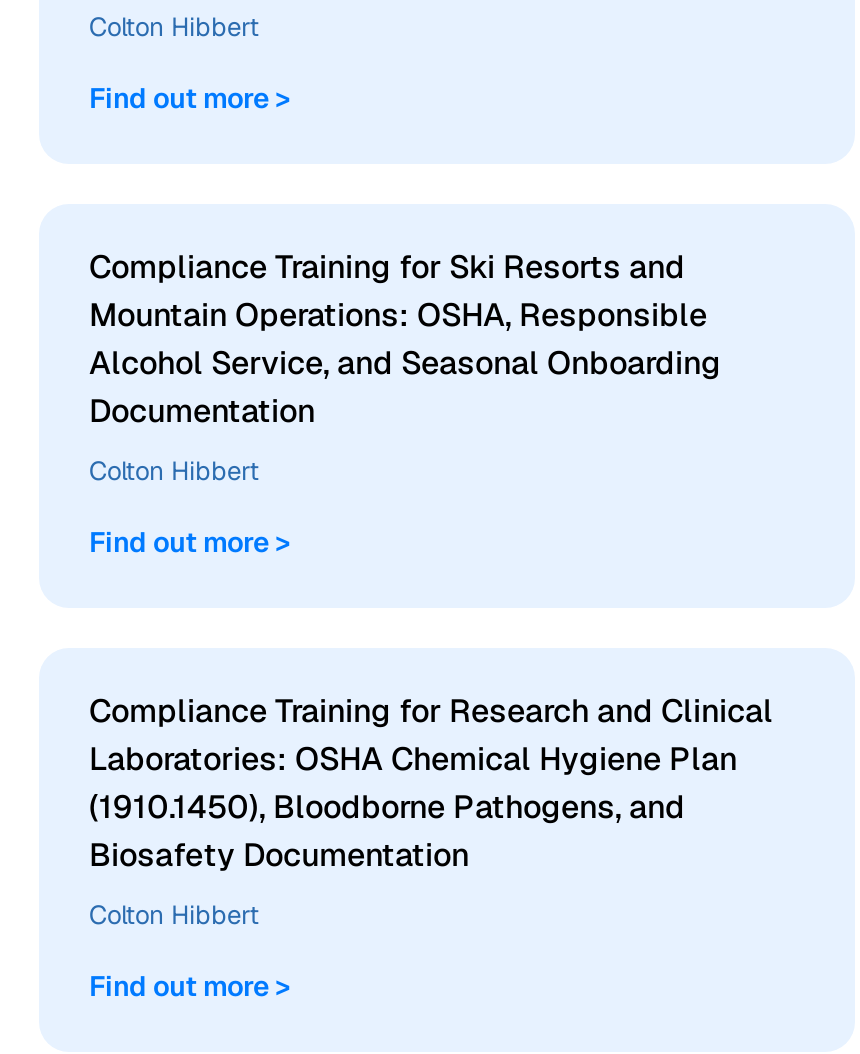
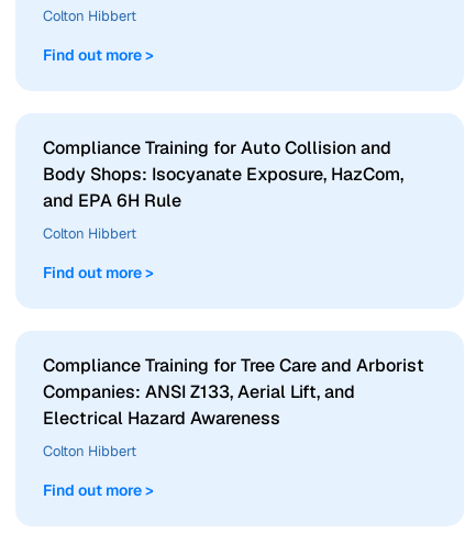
[89,246,721,432] Compliance Training for Ski Resorts and | Mountain Operations: OSHA, Responsible | Alcohol Service, and Seasonal Onboarding | Documentation -> [43,136,403,212] Compliance Training for Auto Collision and | Body Shops: Isocyanate Exposure, HazCom, | and EPA 6H Rule
[89,690,773,876] Compliance Training for Research and Clinical | Laboratories: OSHA Chemical Hygiene Plan | (1910.1450), Bloodborne Pathogens, and | Biosafety Documentation -> [43,354,424,430] Compliance Training for Tree Care and Arborist | Companies: ANSI Z133, Aerial Lift, and | Electrical Hazard Awareness

